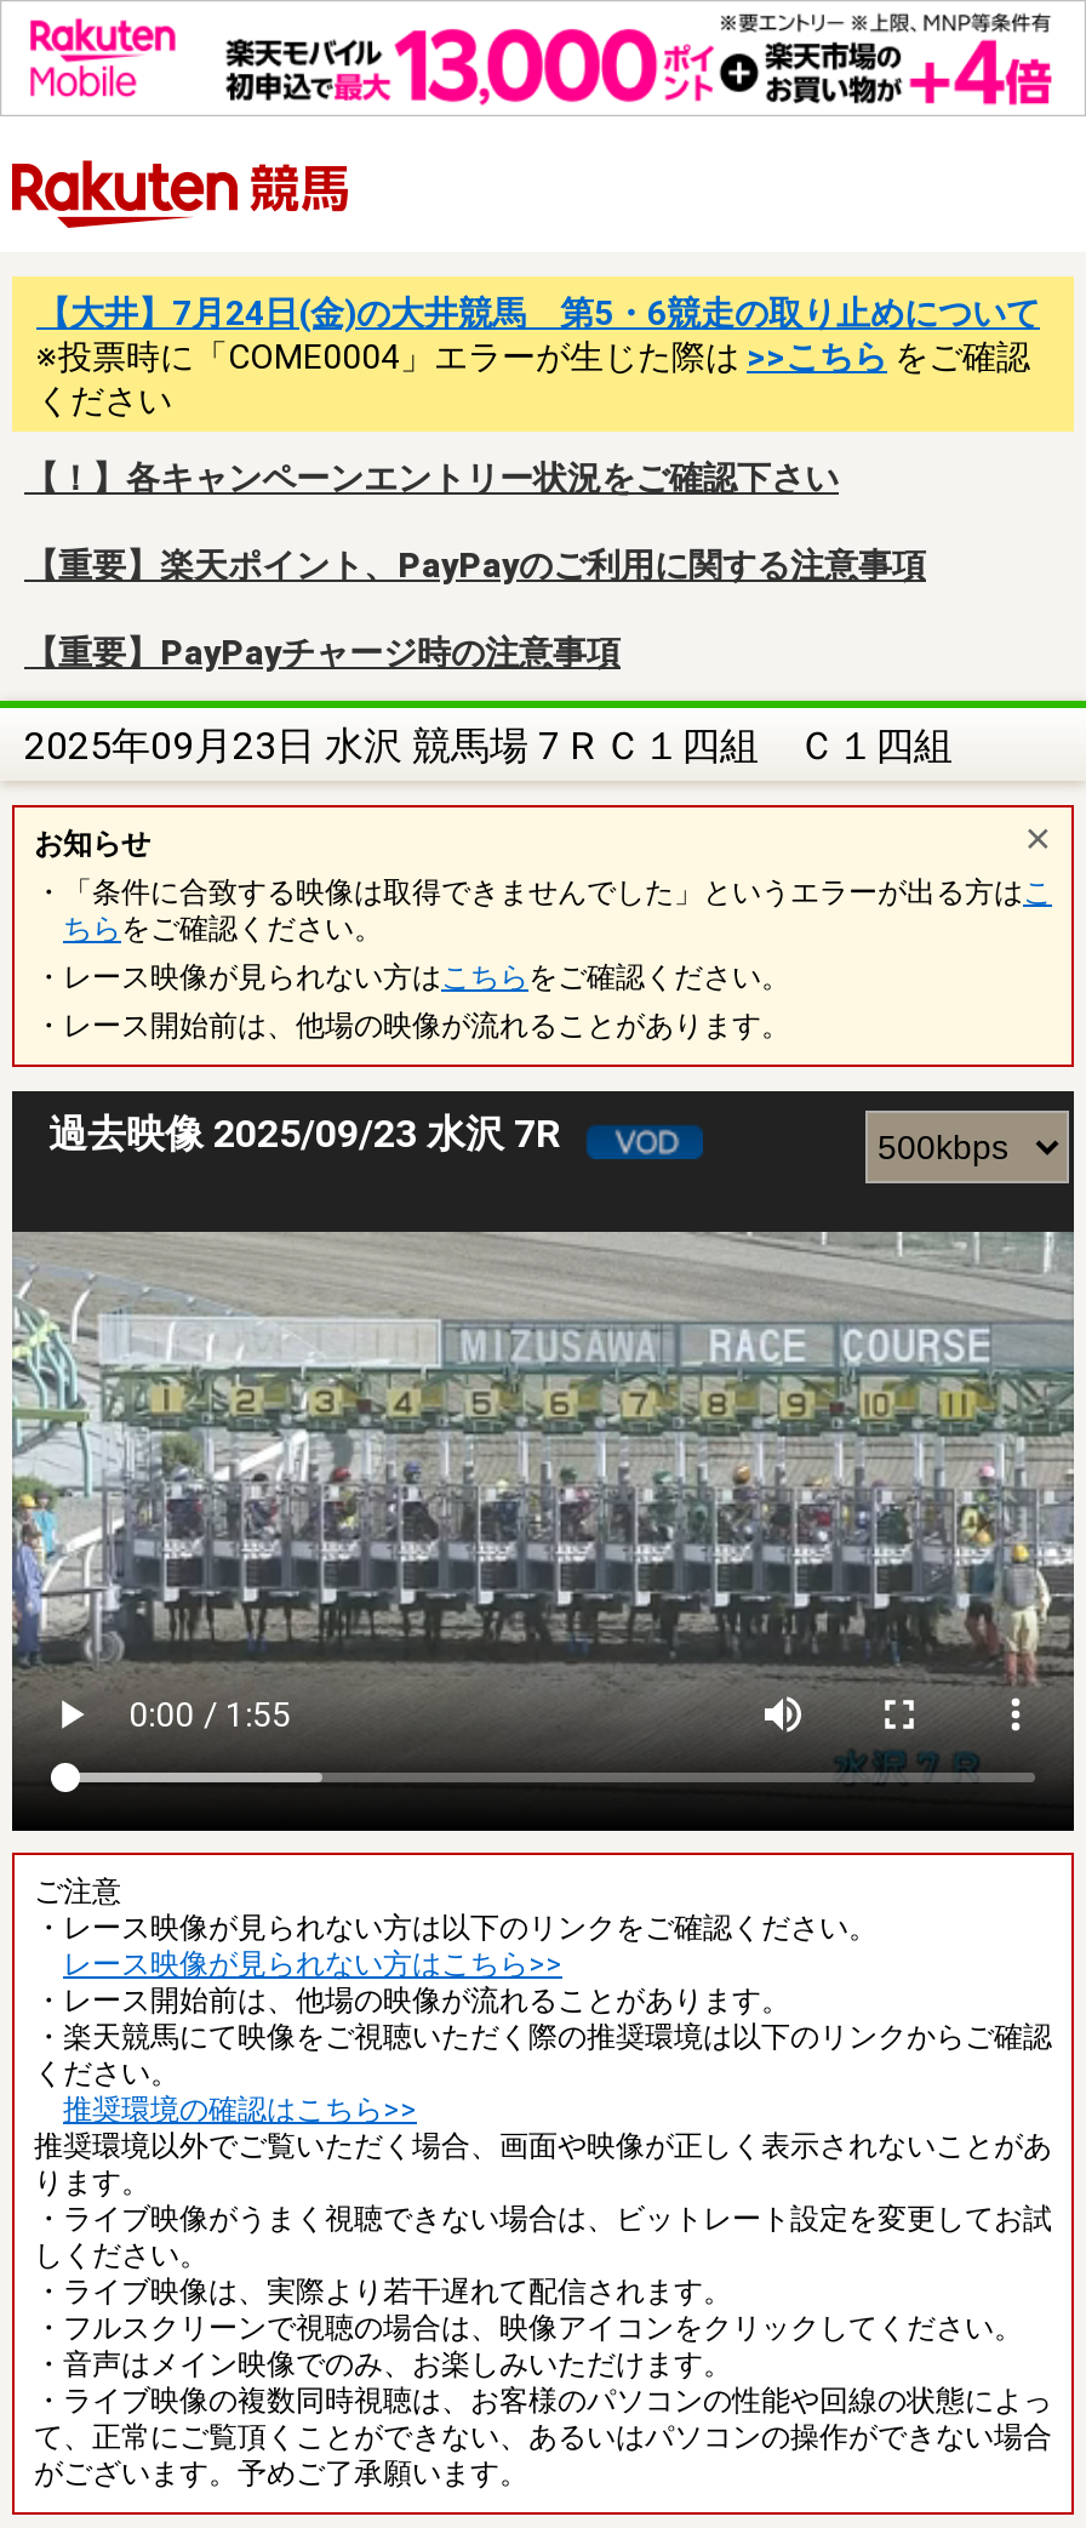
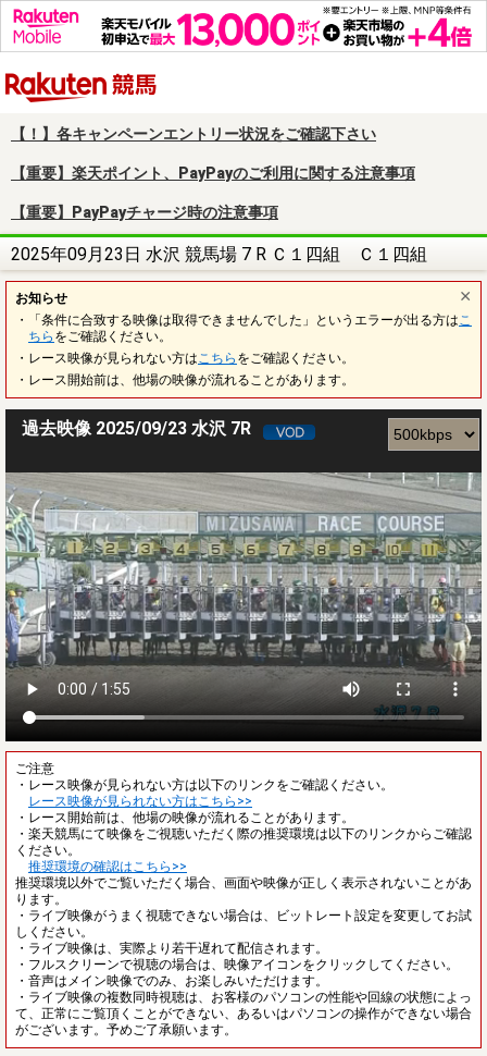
[36,293,1040,419] 【大井】7月24日(金)の大井競馬 第5・6競走の取り止めについて | ※投票時に「COME0004」エラーが生じた際は>>こちらをご確認 | ください -> none

